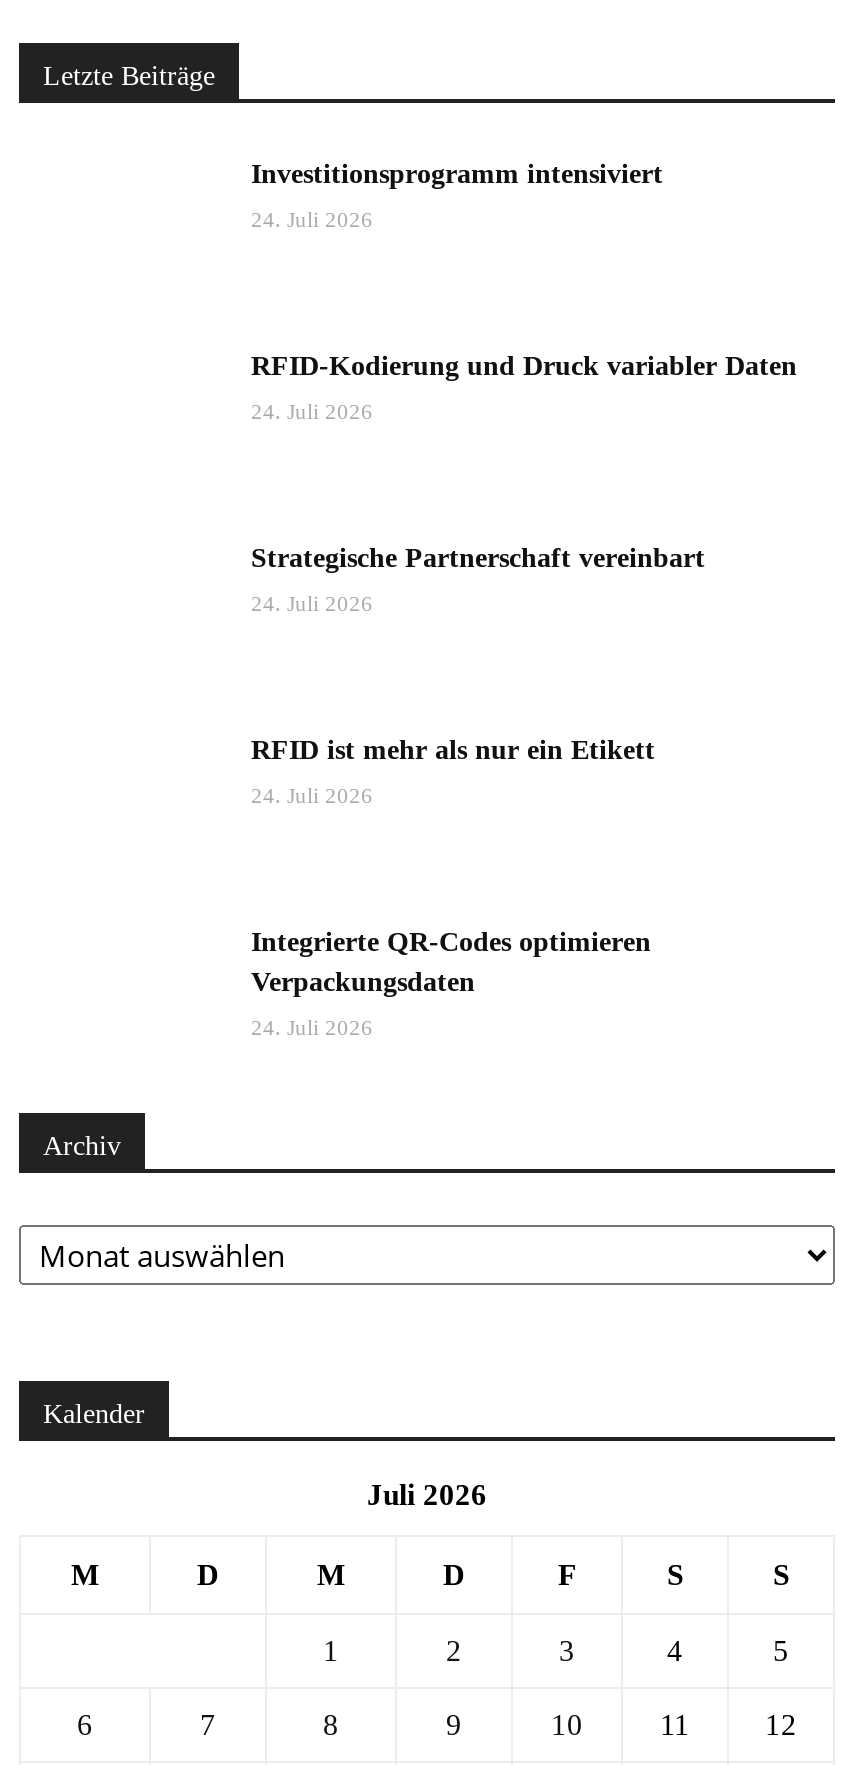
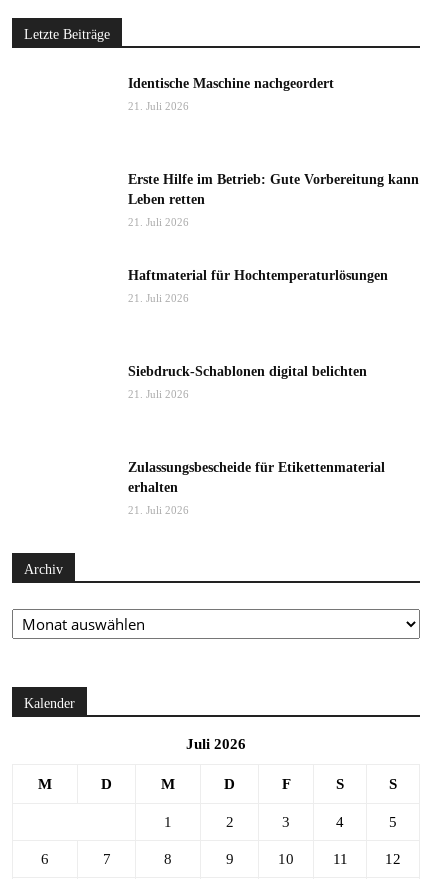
[251,159,663,189] Investitionsprogramm intensiviert -> [128,76,334,91] Identische Maschine nachgeordert
[251,207,373,231] 24. Juli 2026 -> [128,100,189,112] 21. Juli 2026
[251,351,797,381] RFID-Kodierung und Druck variabler Daten -> [128,172,419,207] Erste Hilfe im Betrieb: Gute Vorbereitung kann | Leben retten
[251,399,373,423] 24. Juli 2026 -> [128,216,189,228] 21. Juli 2026
[251,543,705,573] Strategische Partnerschaft vereinbart -> [128,268,388,283] Haftmaterial für Hochtemperaturlösungen
[251,591,373,615] 24. Juli 2026 -> [128,292,189,304] 21. Juli 2026
[251,735,655,765] RFID ist mehr als nur ein Etikett -> [128,364,367,379] Siebdruck-Schablonen digital belichten
[251,783,373,807] 24. Juli 2026 -> [128,388,189,400] 21. Juli 2026
[251,927,651,997] Integrierte QR-Codes optimieren | Verpackungsdaten -> [128,460,385,495] Zulassungsbescheide für Etikettenmaterial | erhalten
[251,1015,373,1039] 24. Juli 2026 -> [128,504,189,516] 21. Juli 2026

